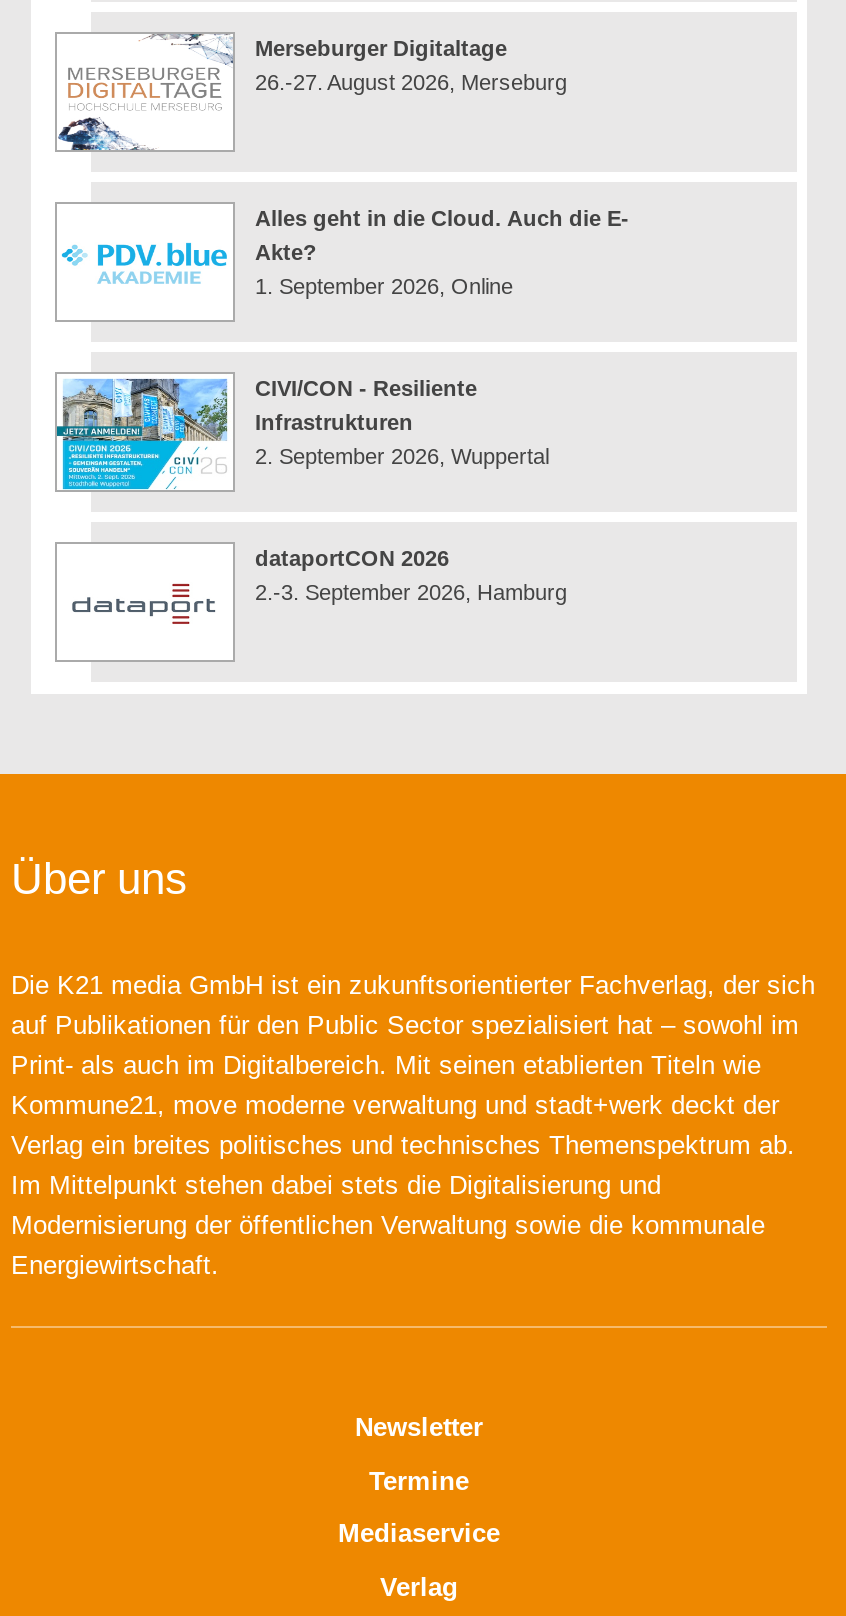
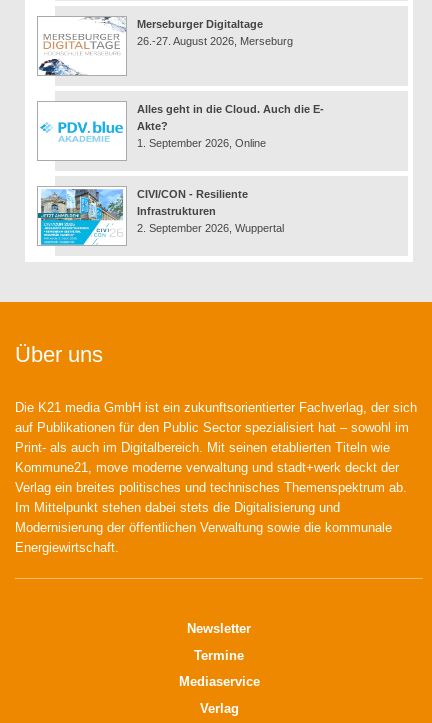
[57,547,567,660] [image] | dataportCON 2026 | 2.-3. September 2026, Hamburg -> none

